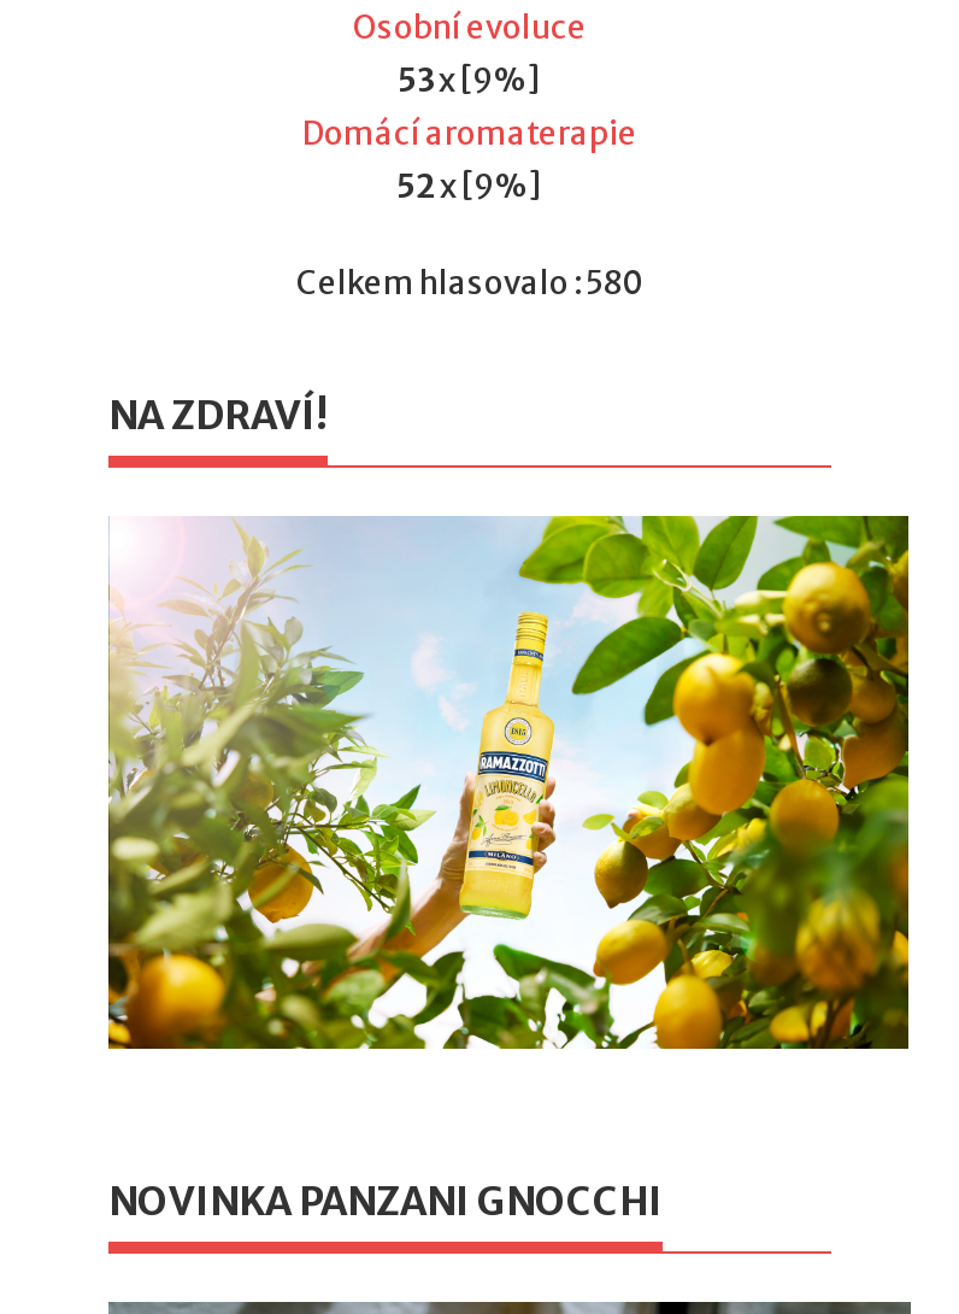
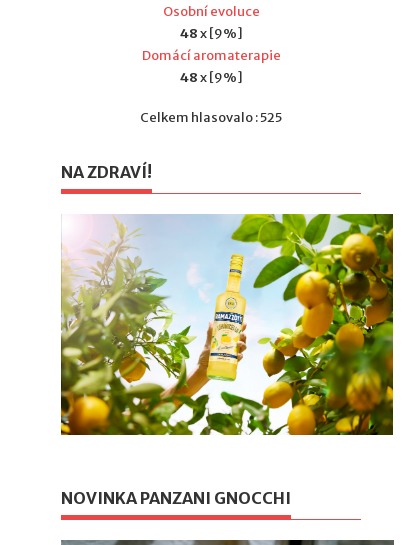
[398,59,542,100] 53x [9%] -> [179,25,242,42] 48x [9%]
[396,165,543,206] 52x [9%] -> [179,69,242,86] 48x [9%]
[296,262,643,303] Celkem hlasovalo : 580 -> [140,109,282,126] Celkem hlasovalo : 525

